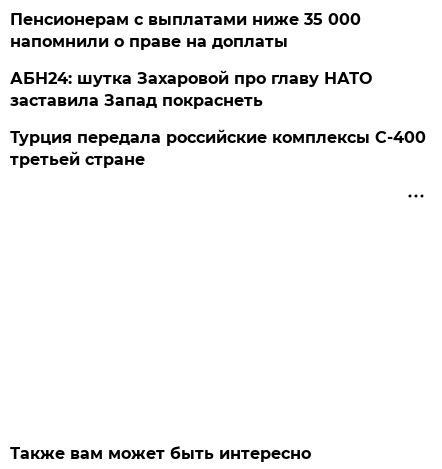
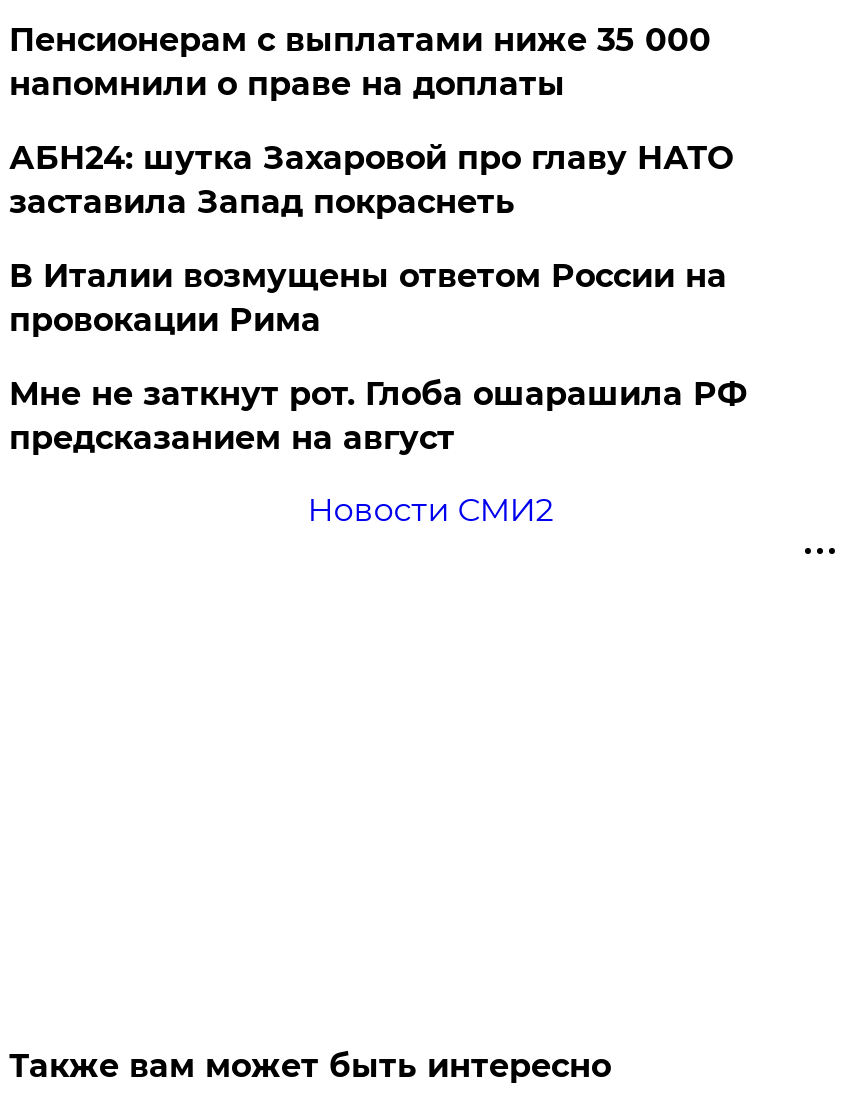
[10,128,426,169] Турция передала российские комплексы С-400 | третьей стране -> [9,257,747,529] В Италии возмущены ответом России на | провокации Рима | Мне не заткнут рот. Глоба ошарашила РФ | предсказанием на август | Новости СМИ2

